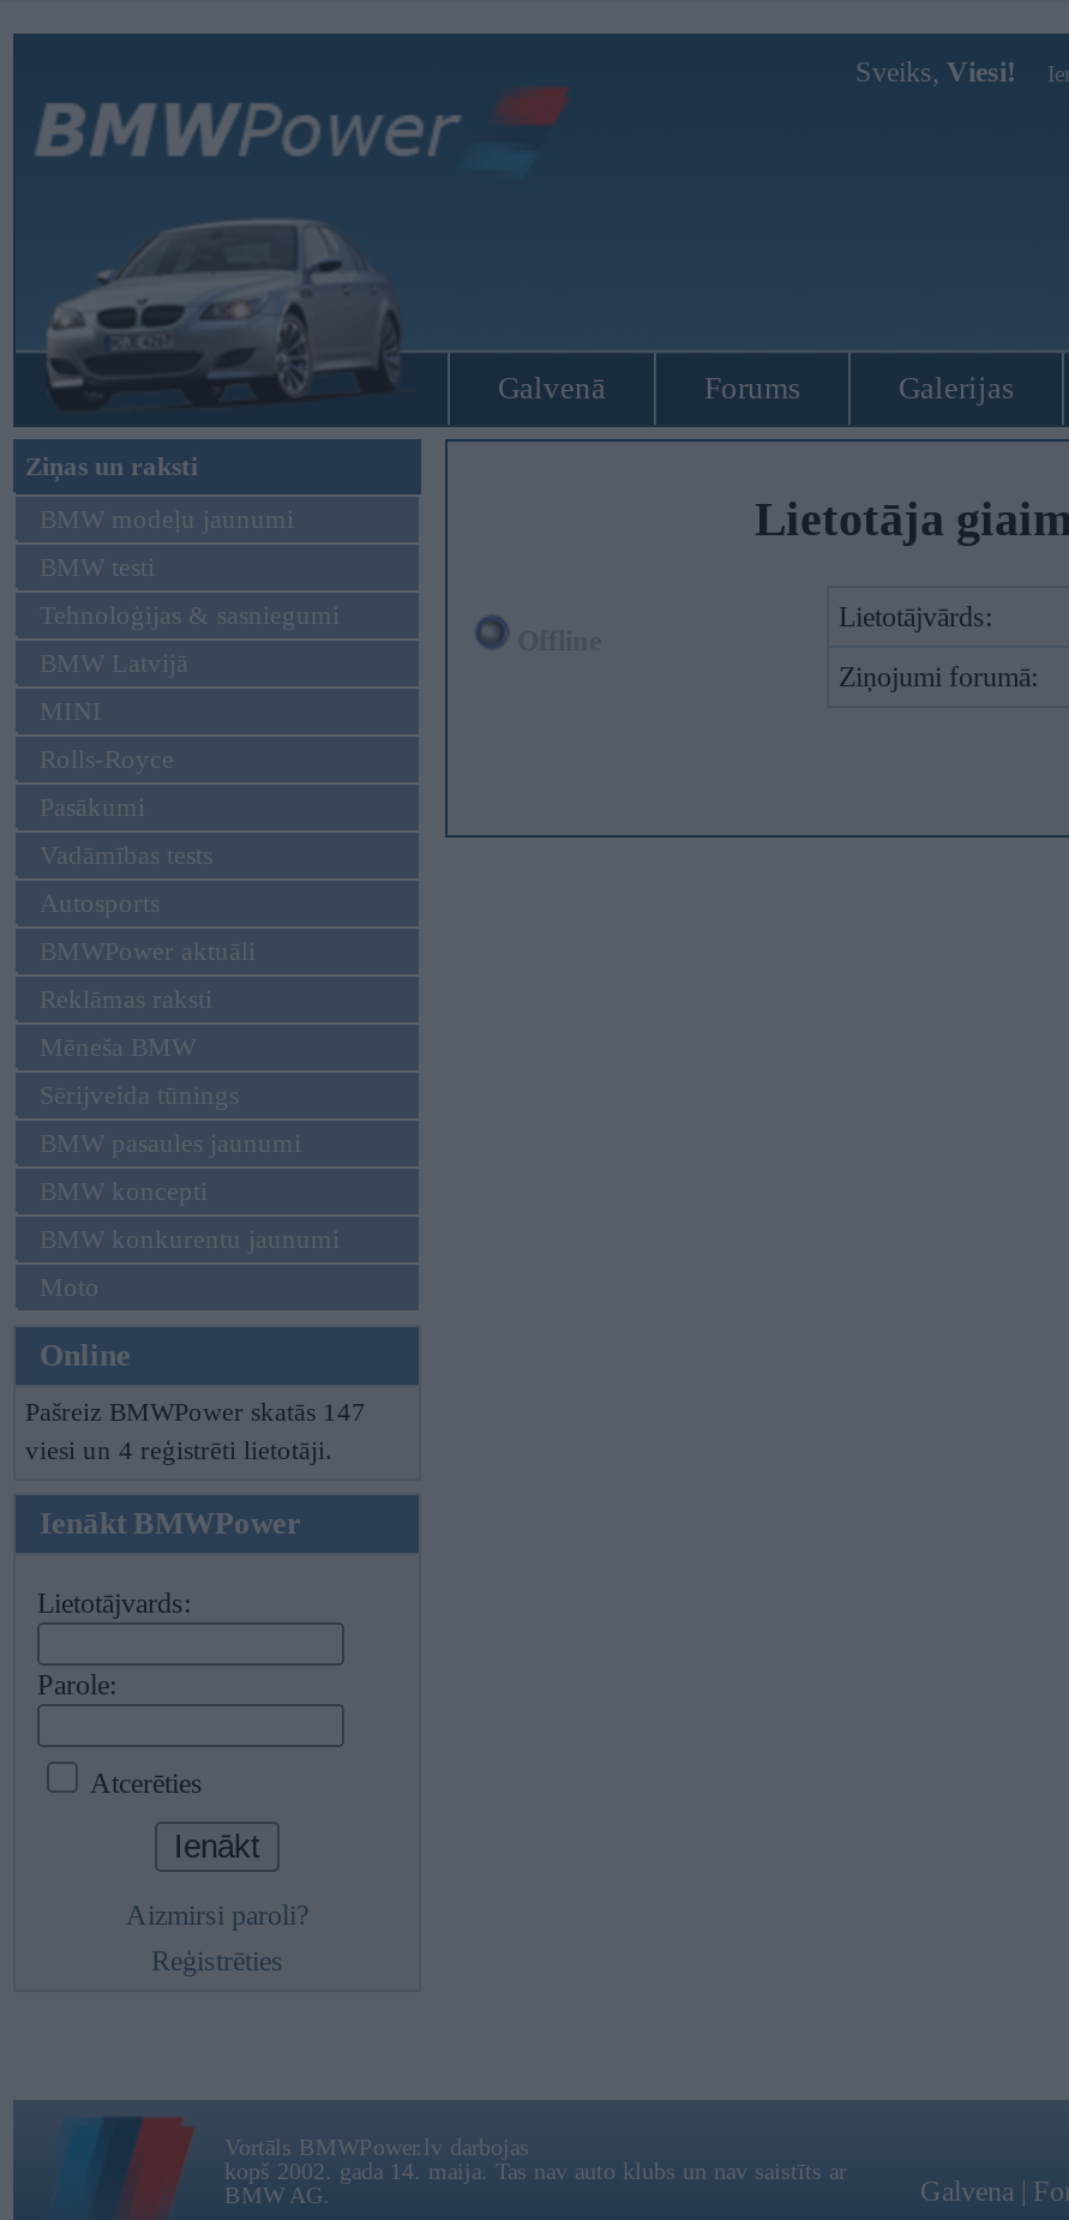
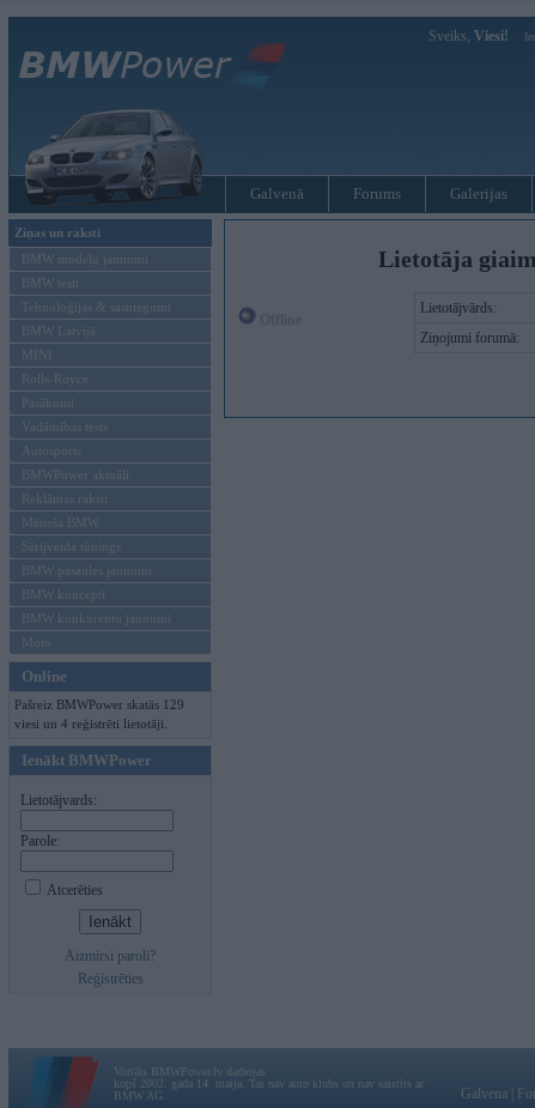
[25,1397,366,1426] Pašreiz BMWPower skatās 147 -> [14,697,184,712] Pašreiz BMWPower skatās 129

